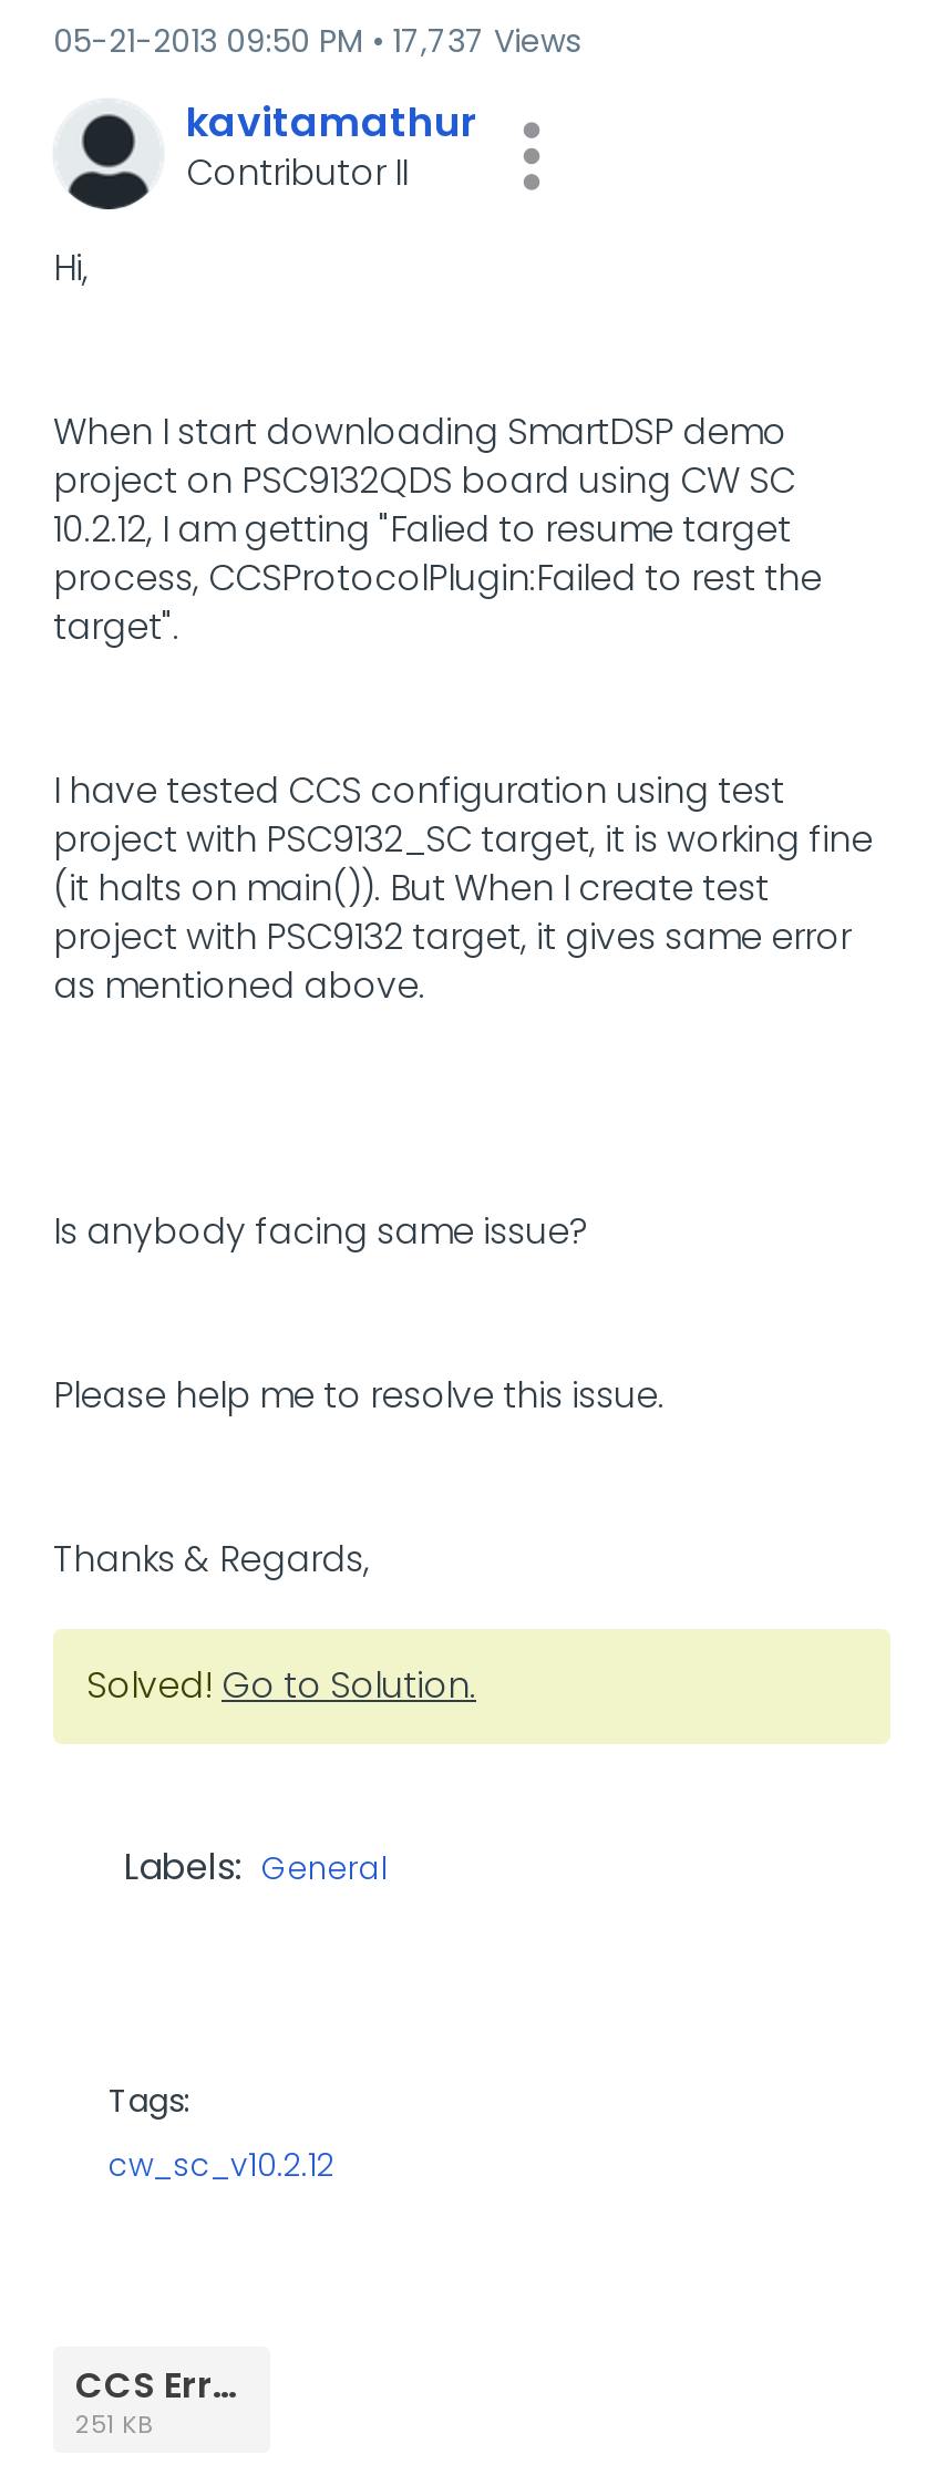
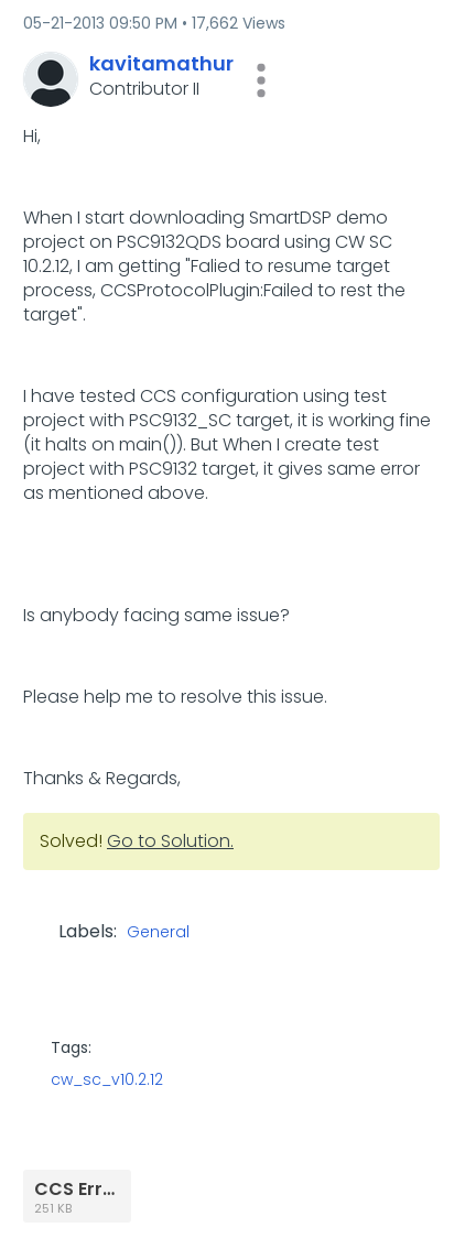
[53,19,580,63] 05-21-2013 09:50 PM 17,737 Views -> [23,12,285,34] 05-21-2013 09:50 PM 17,662 Views

